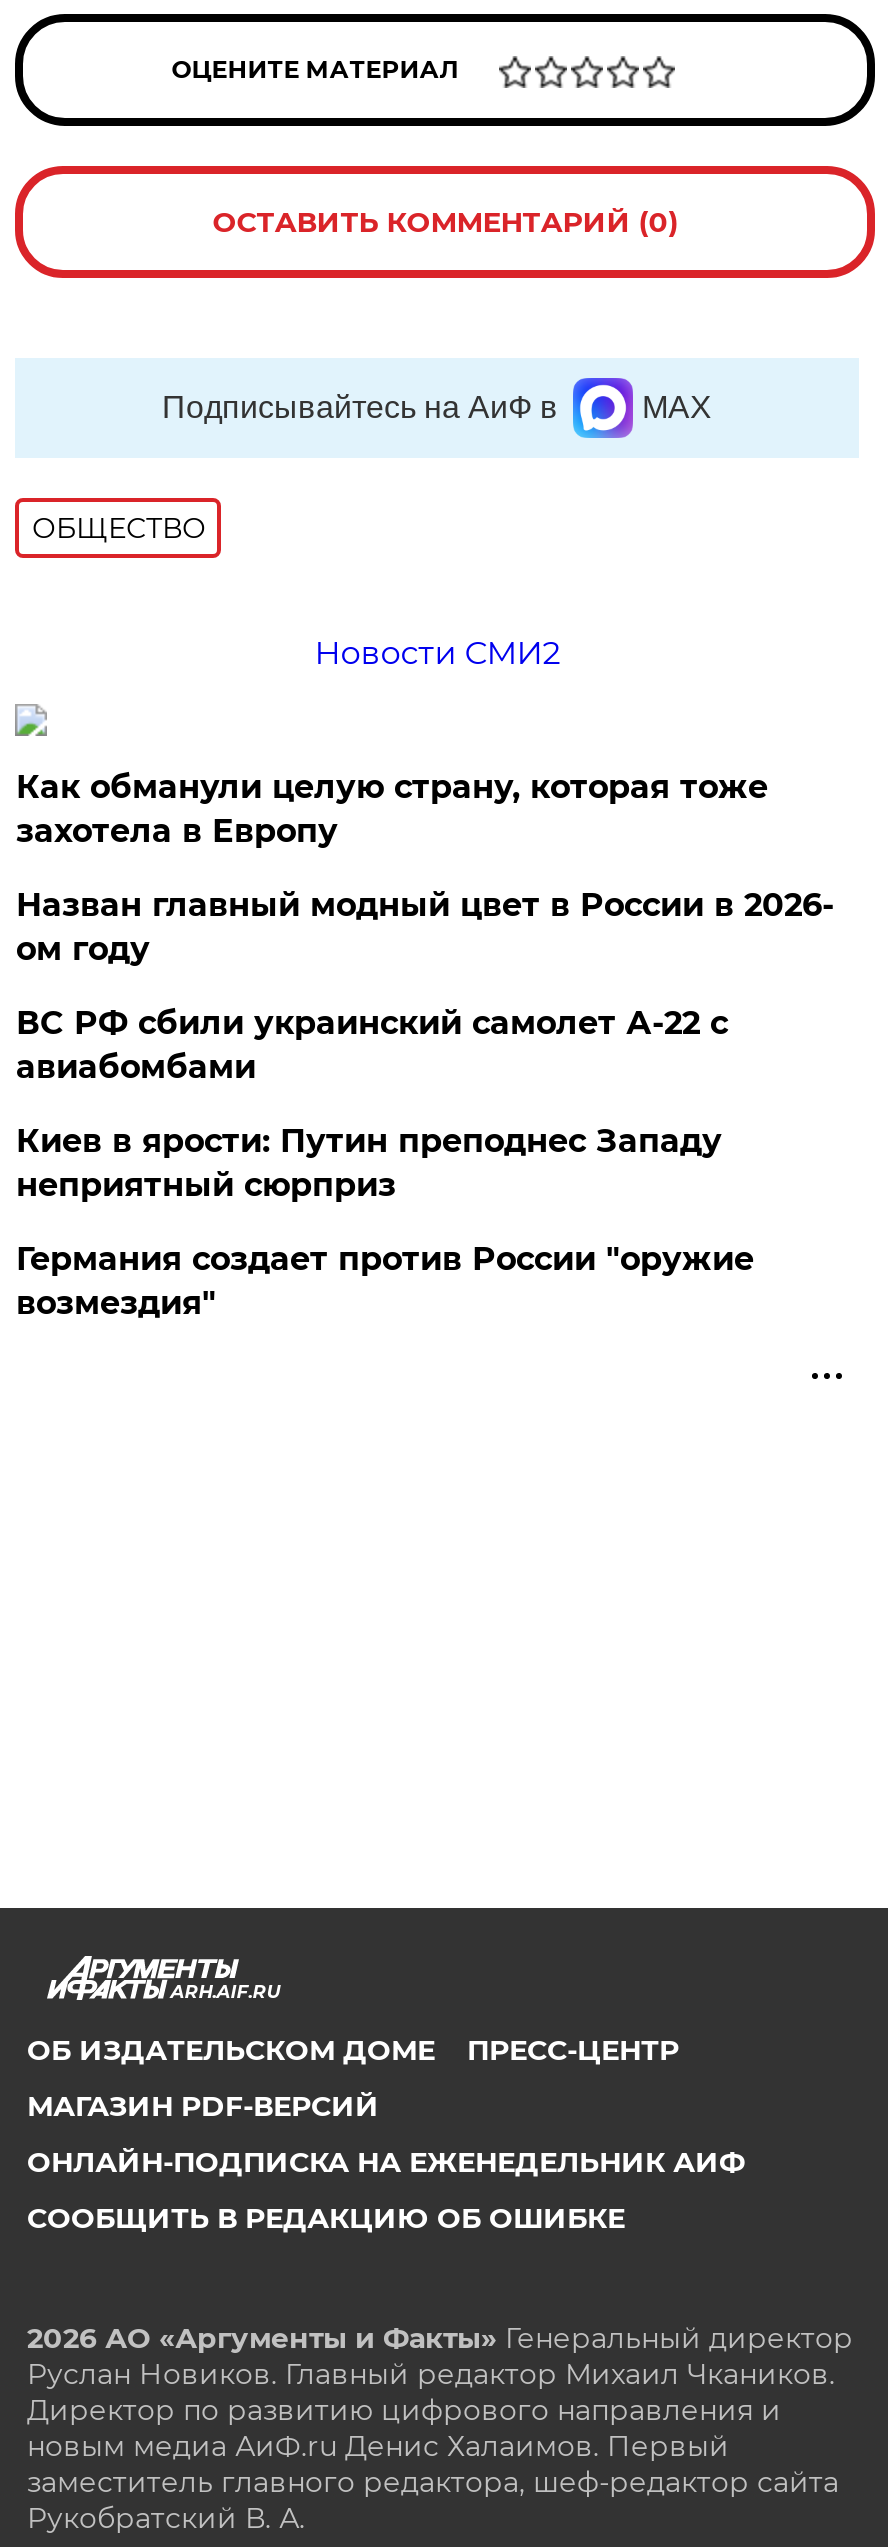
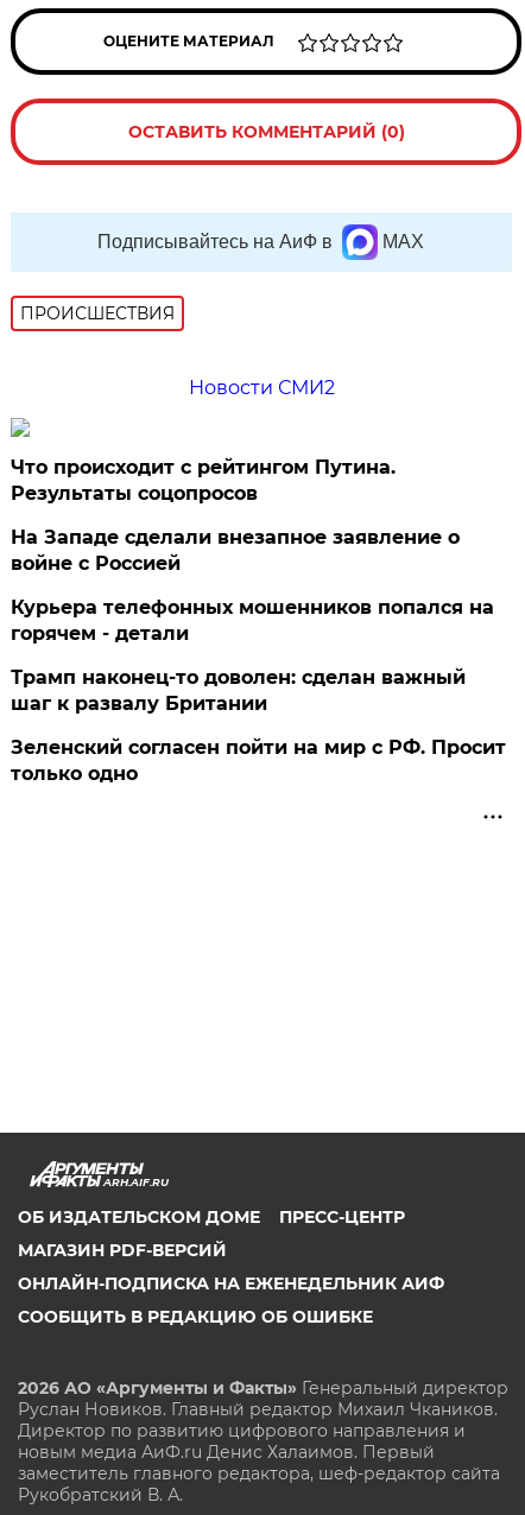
[32,510,206,546] ОБЩЕСТВО -> [21,303,175,324] ПРОИСШЕСТВИЯ
[16,768,768,850] Как обманули целую страну, которая тоже | захотела в Европу -> [11,456,396,504] Что происходит с рейтингом Путина. | Результаты соцопросов
[16,886,834,968] Назван главный модный цвет в России в 2026- | ом году -> [11,526,460,575] На Западе сделали внезапное заявление о | войне с Россией
[16,1004,728,1086] ВС РФ сбили украинский самолет А-22 с | авиабомбами -> [11,596,495,645] Курьера телефонных мошенников попался на | горячем - детали
[16,1122,722,1204] Киев в ярости: Путин преподнес Западу | неприятный сюрприз -> [11,666,466,715] Трамп наконец-то доволен: сделан важный | шаг к развалу Британии
[16,1240,754,1322] Германия создает против России "оружие | возмездия" -> [11,736,506,785] Зеленский согласен пойти на мир с РФ. Просит | только одно

